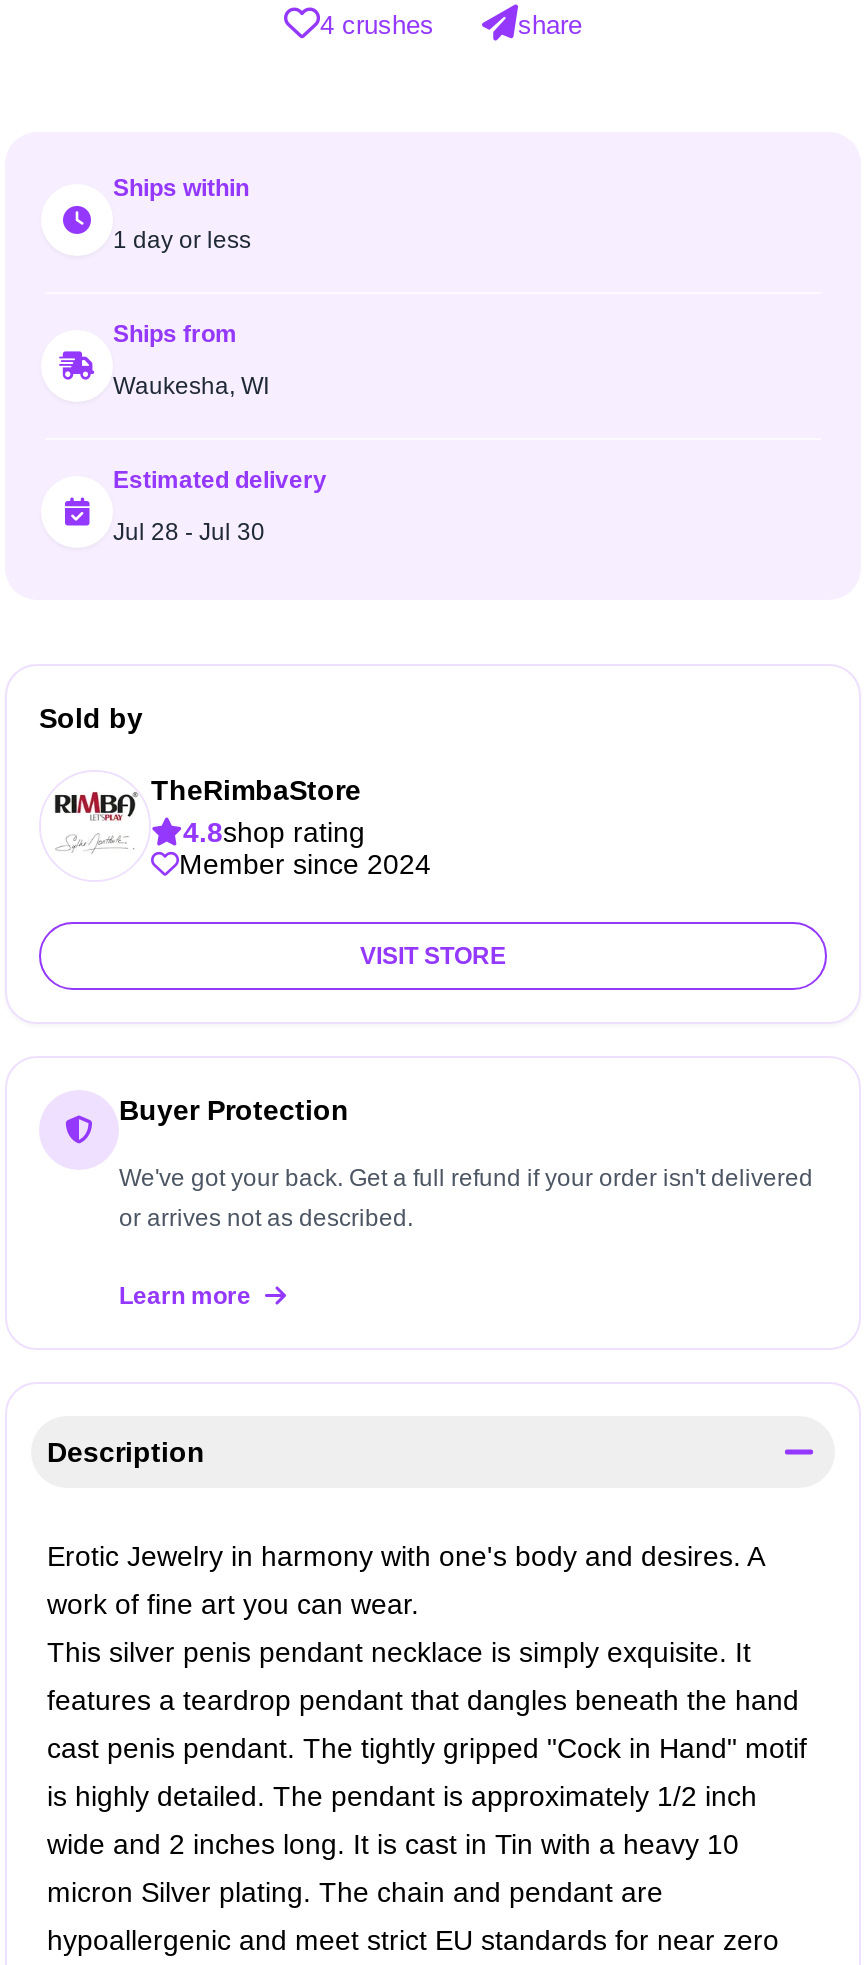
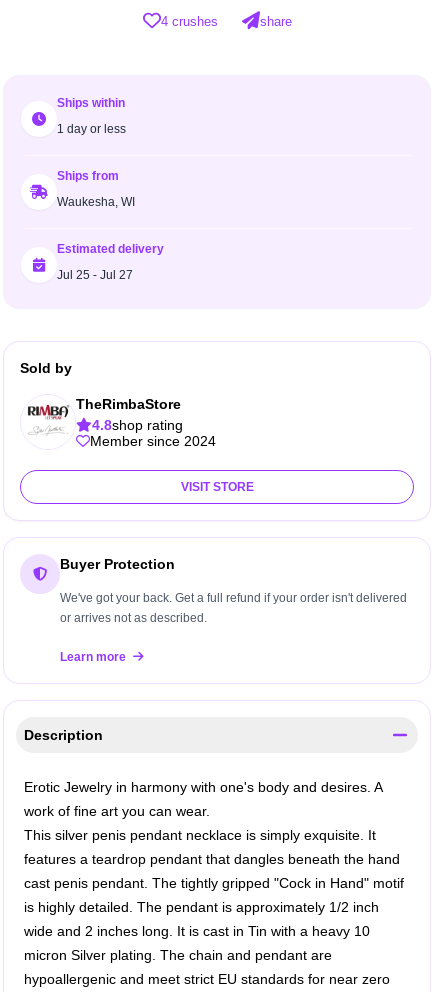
[113,518,265,546] Jul 28 - Jul 30 -> [57,268,133,282] Jul 25 - Jul 27

